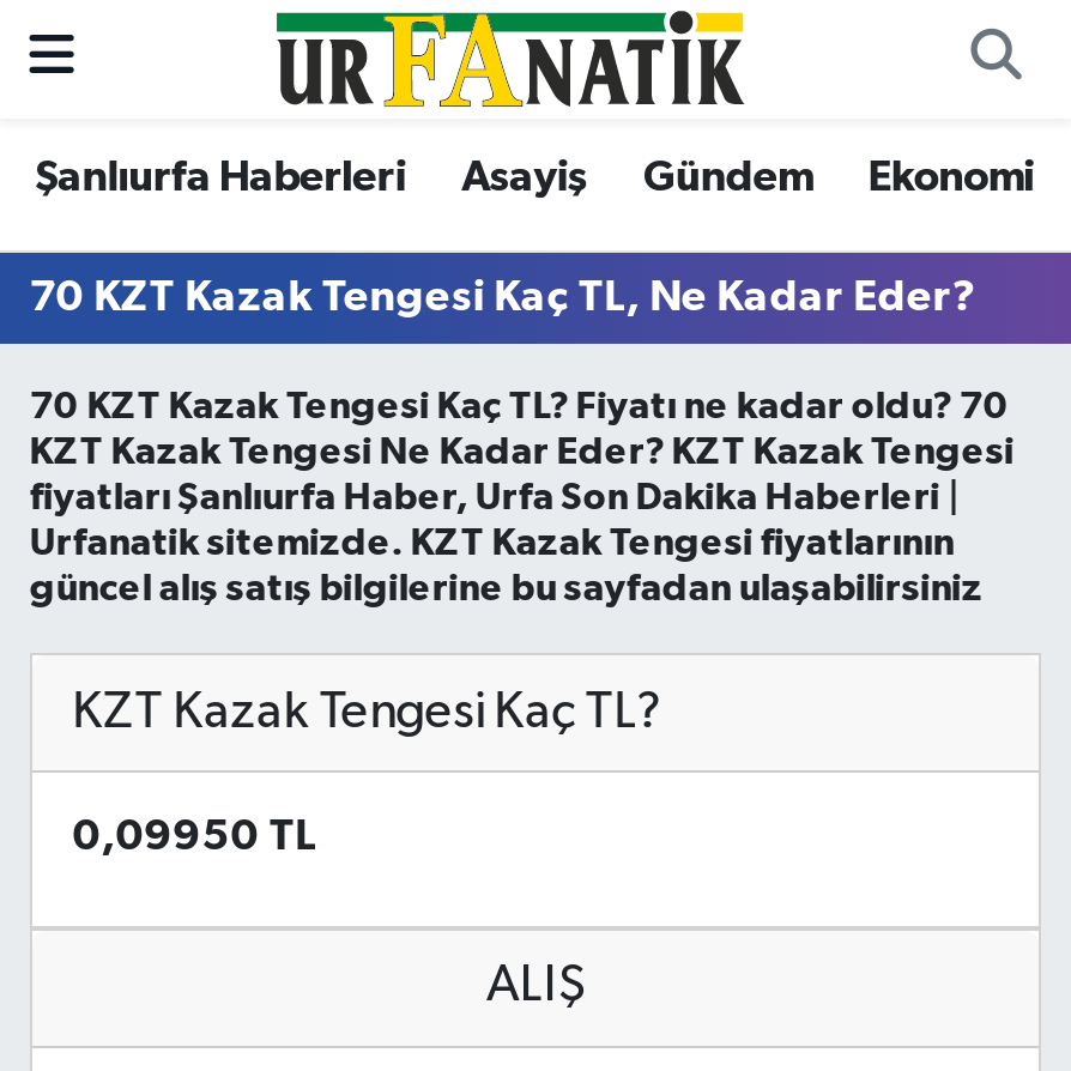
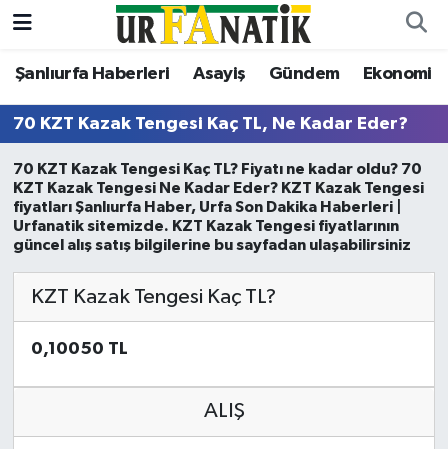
[73,817,317,860] 0,09950 TL -> [31,340,128,358] 0,10050 TL

